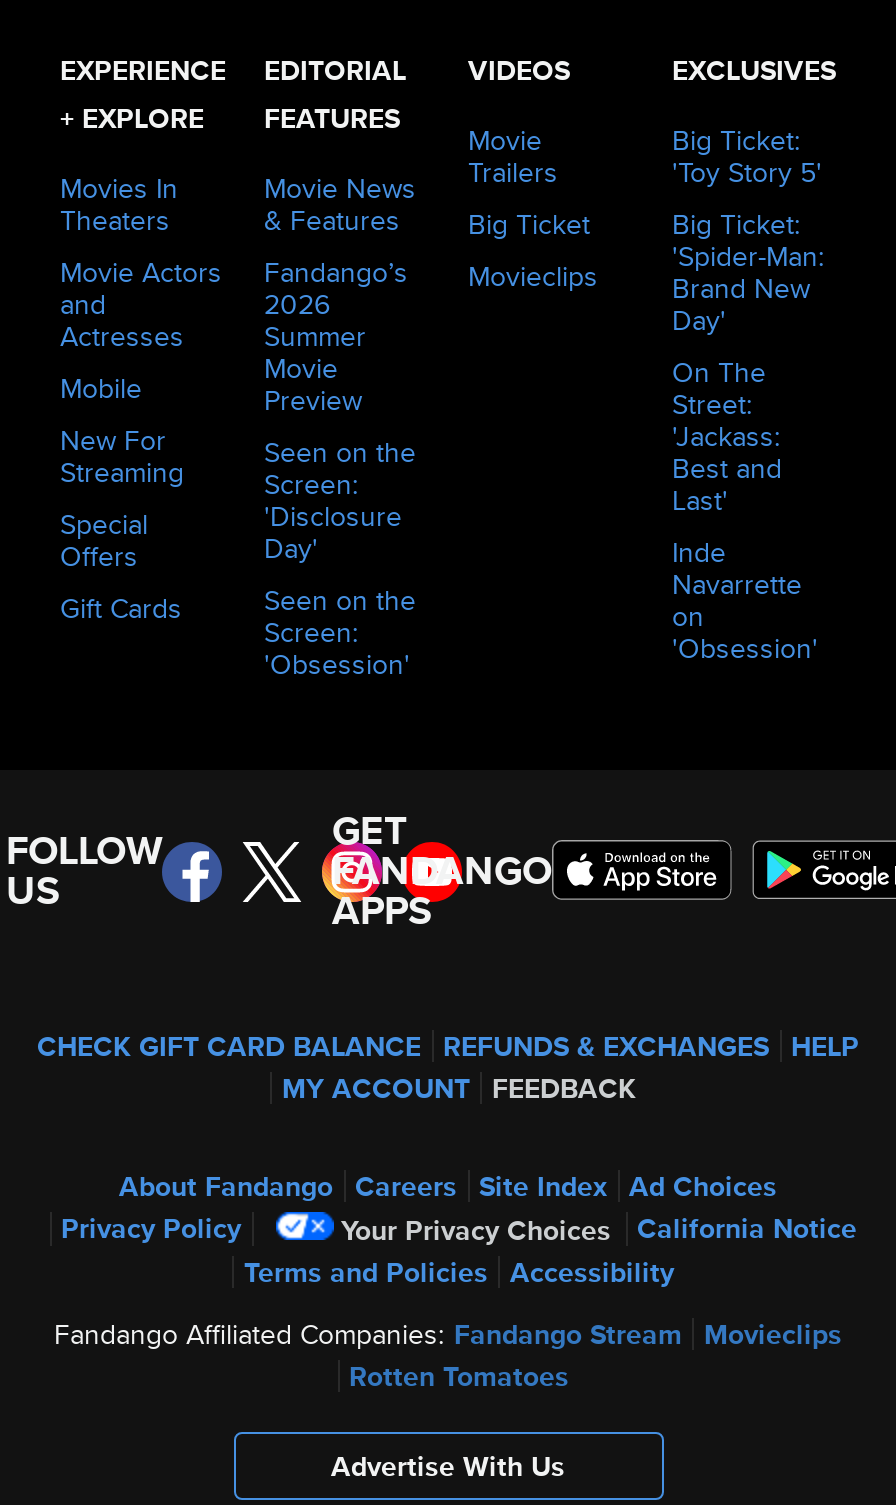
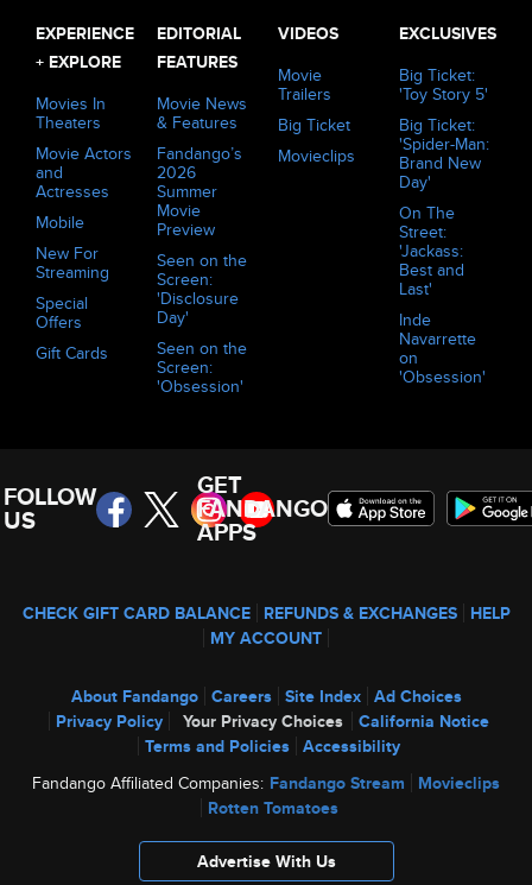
[282,1068,636,1108] MY ACCOUNT FEEDBACK -> [210,626,322,650] MY ACCOUNT

